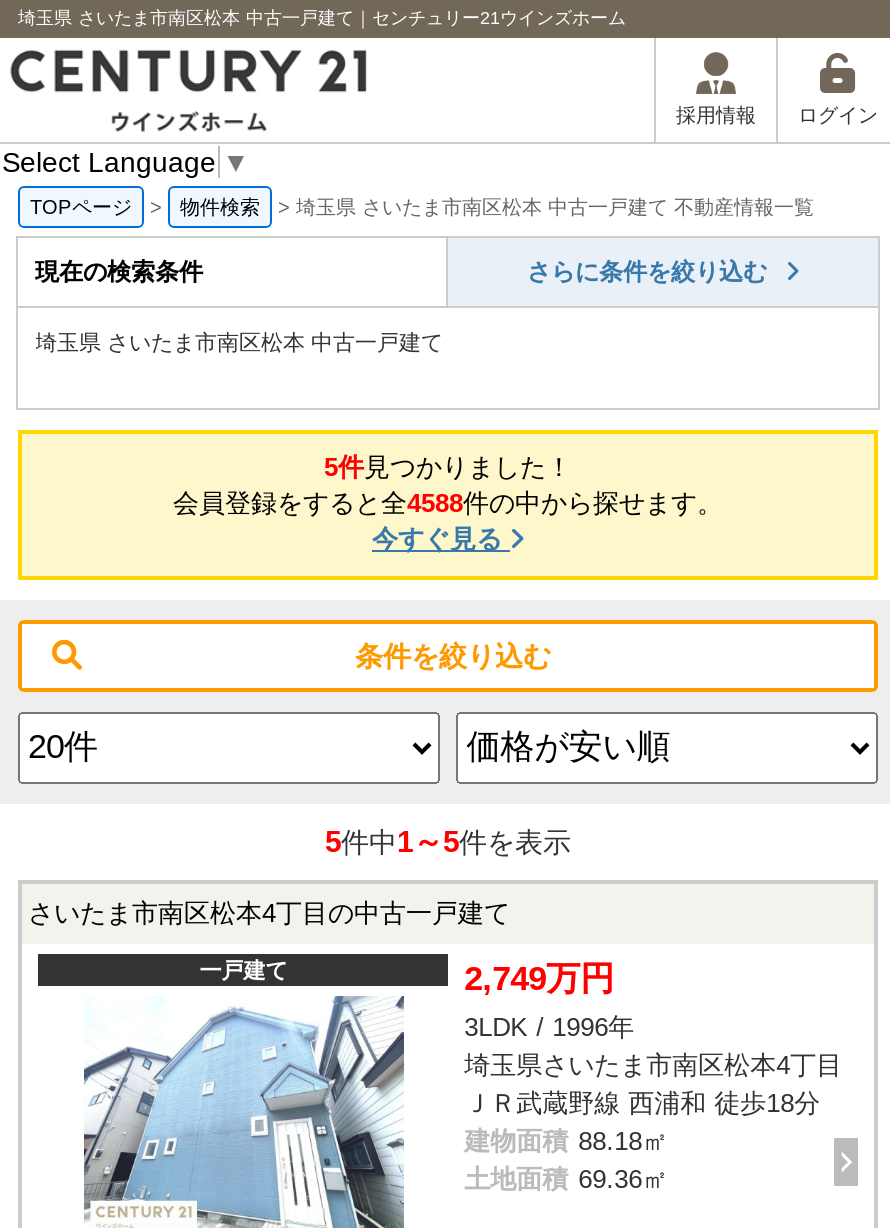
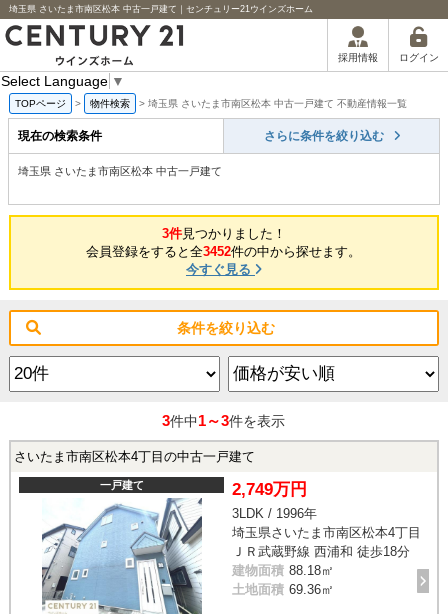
[324,452,572,482] 5件見つかりました！ -> [162,226,286,241] 3件見つかりました！
[173,488,723,518] 会員登録をすると全4588件の中から探せます。 -> [86,244,361,259] 会員登録をすると全3452件の中から探せます。
[325,823,571,857] 5件中1～5件を表示 -> [162,412,285,429] 3件中1～3件を表示

